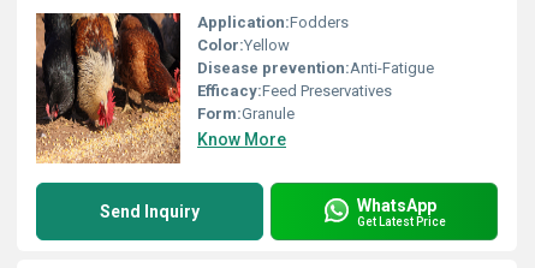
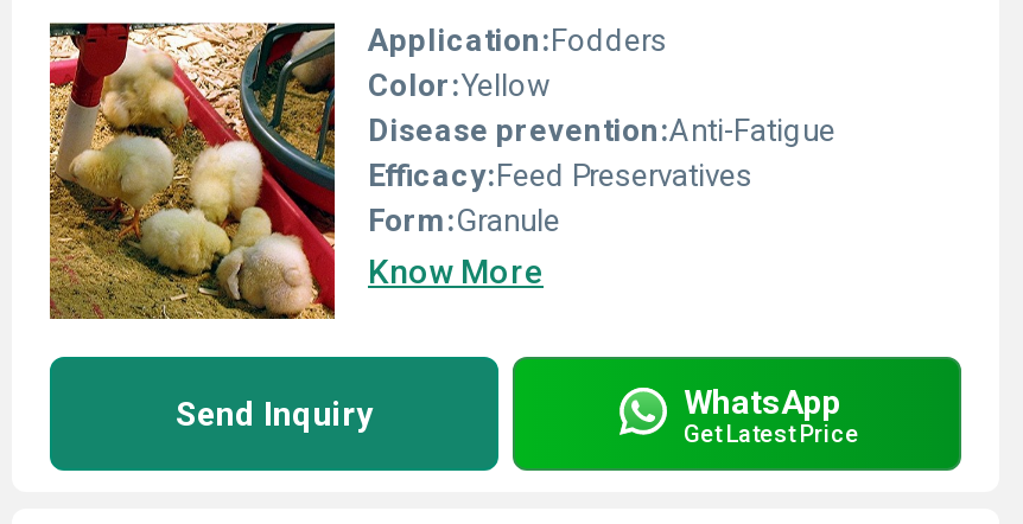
[35,12,182,163] [image] -> [47,23,337,321] [image]

